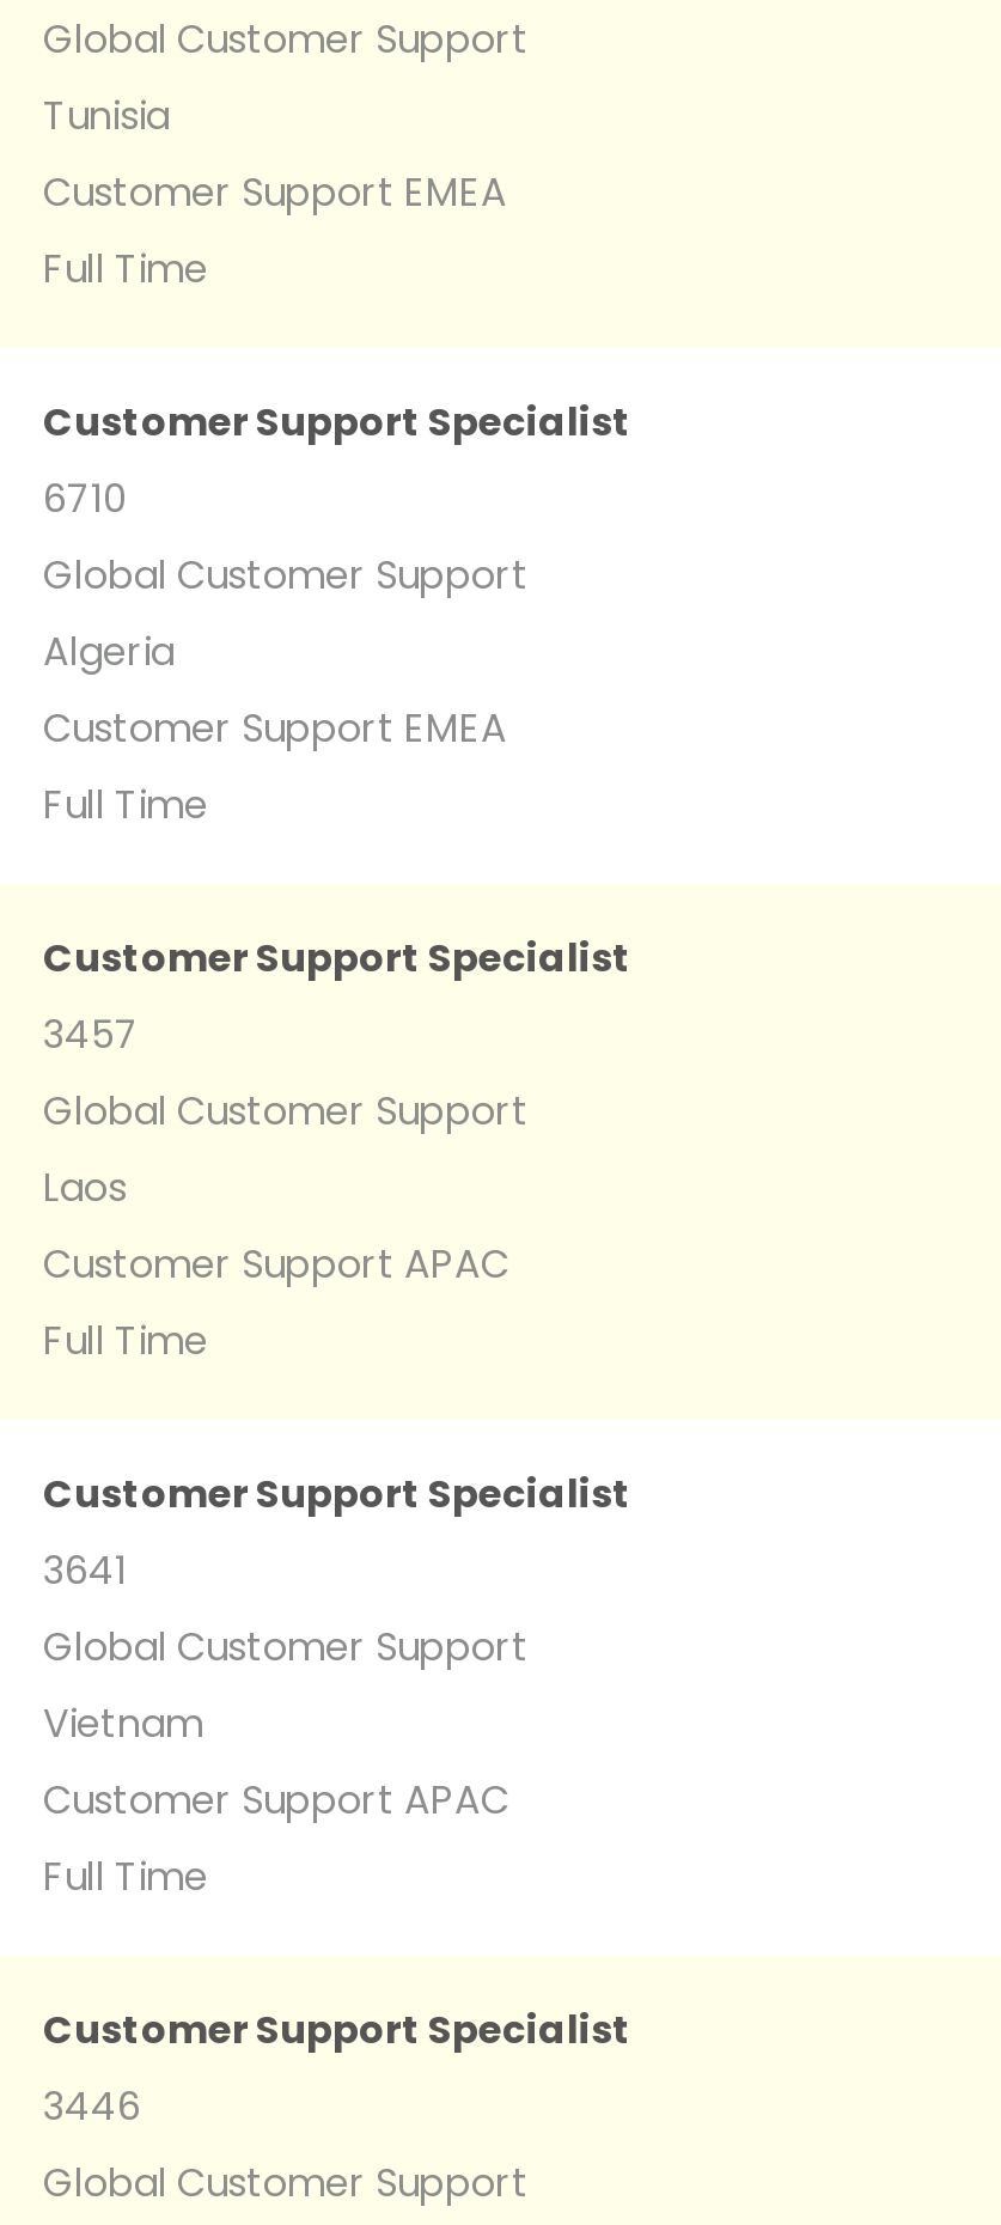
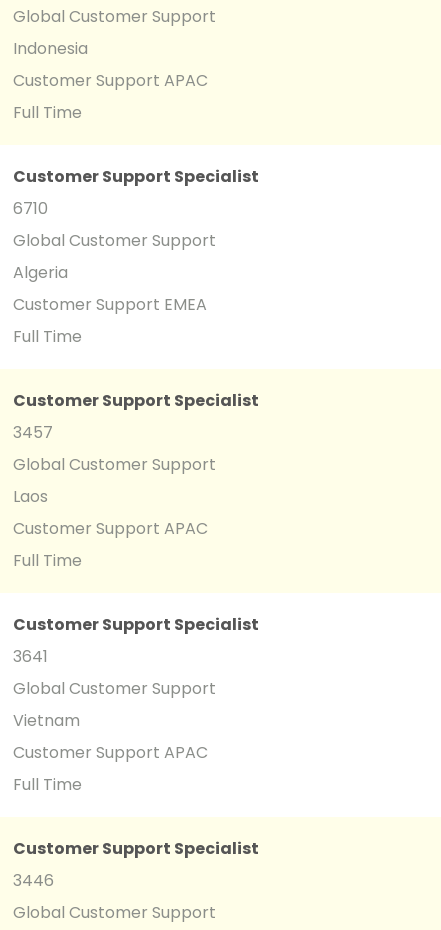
[43,88,507,219] Tunisia | Customer Support EMEA -> [13,37,208,92] Indonesia | Customer Support APAC

